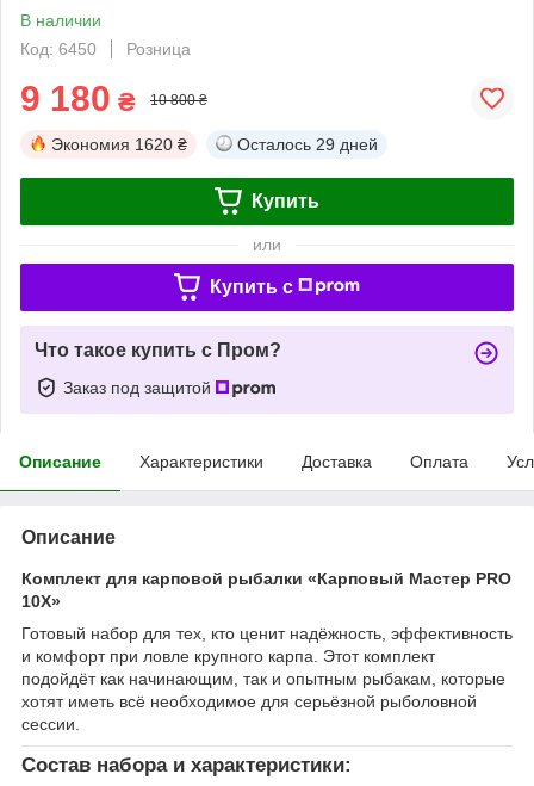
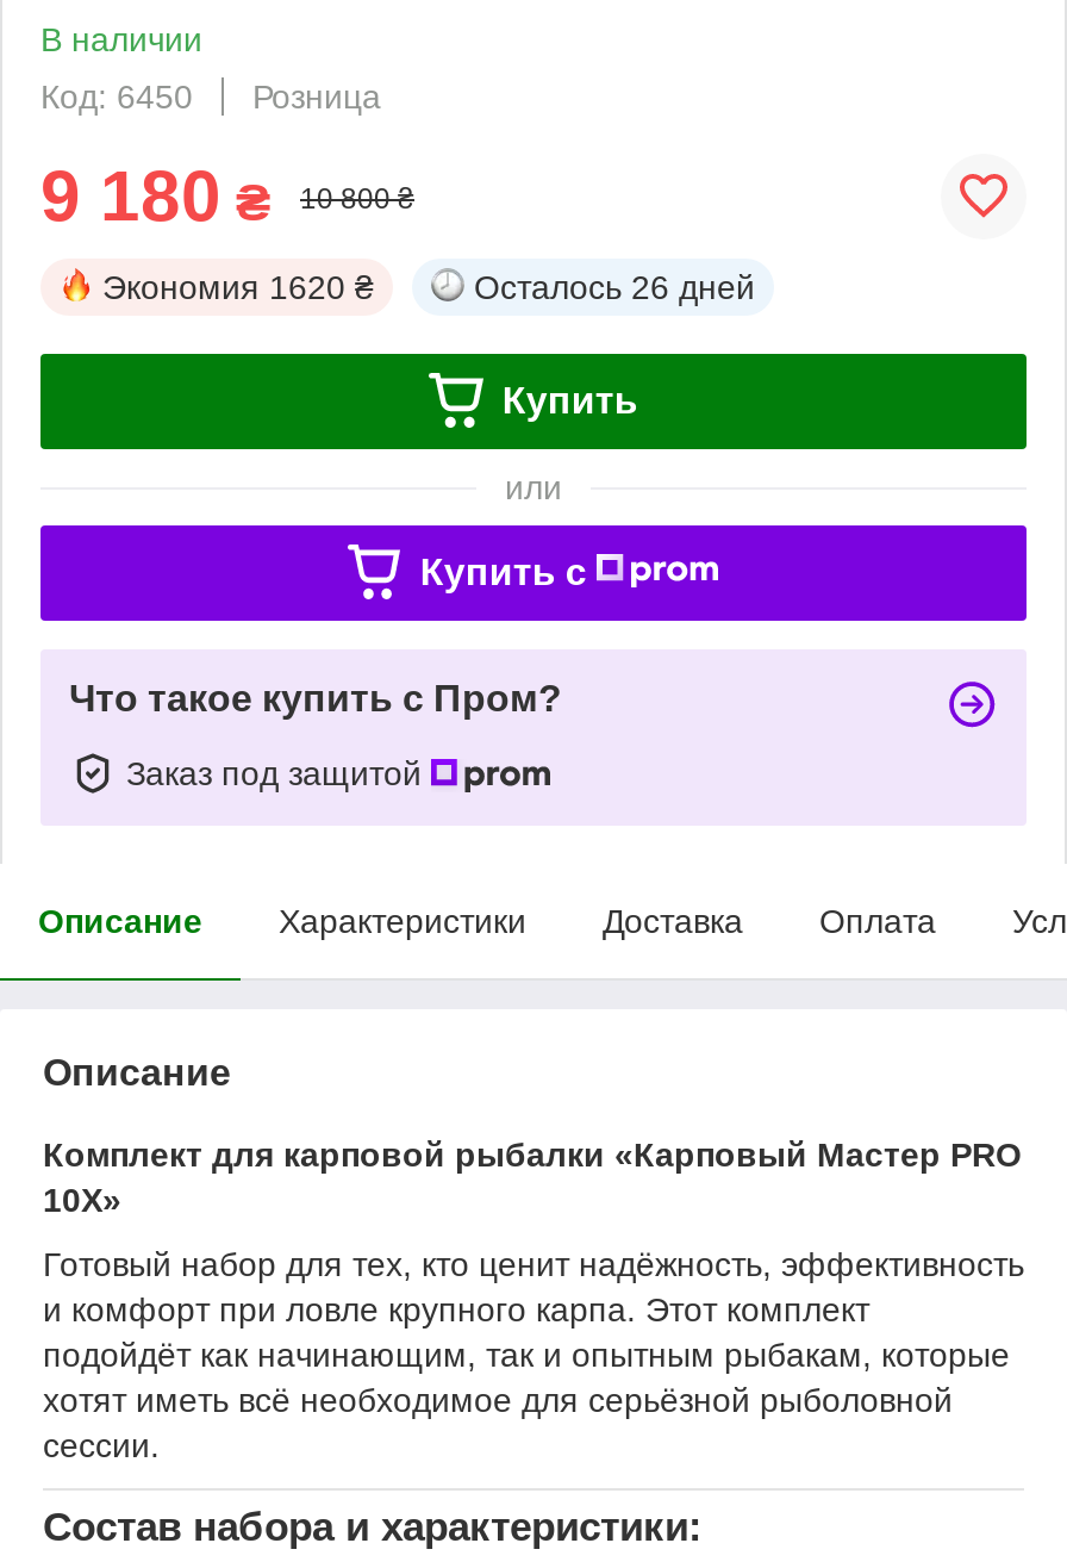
[237,135,378,154] Осталось 29 дней -> [474,268,755,306] Осталось 26 дней

